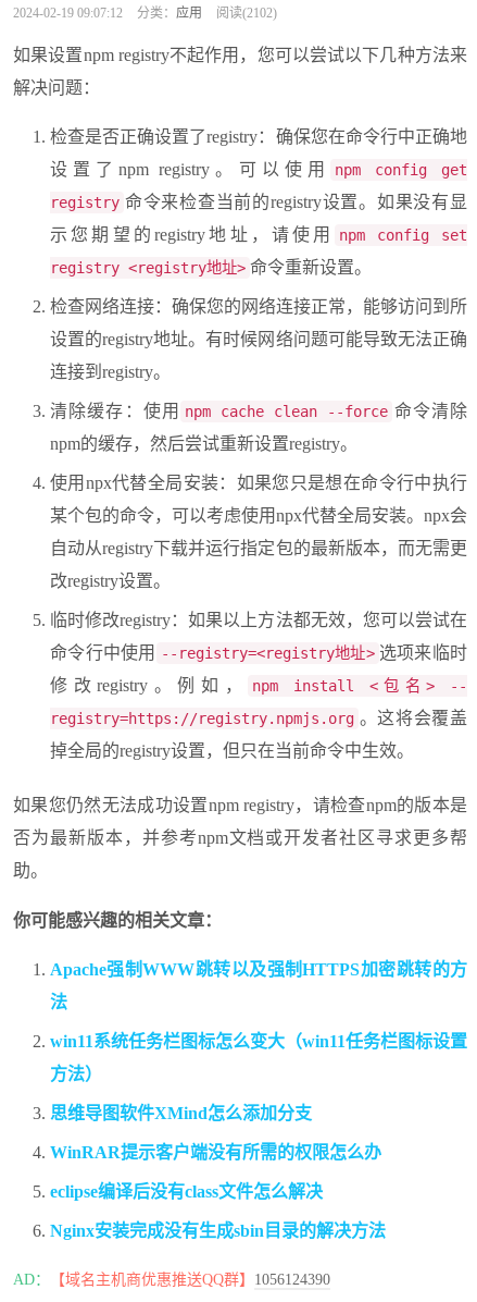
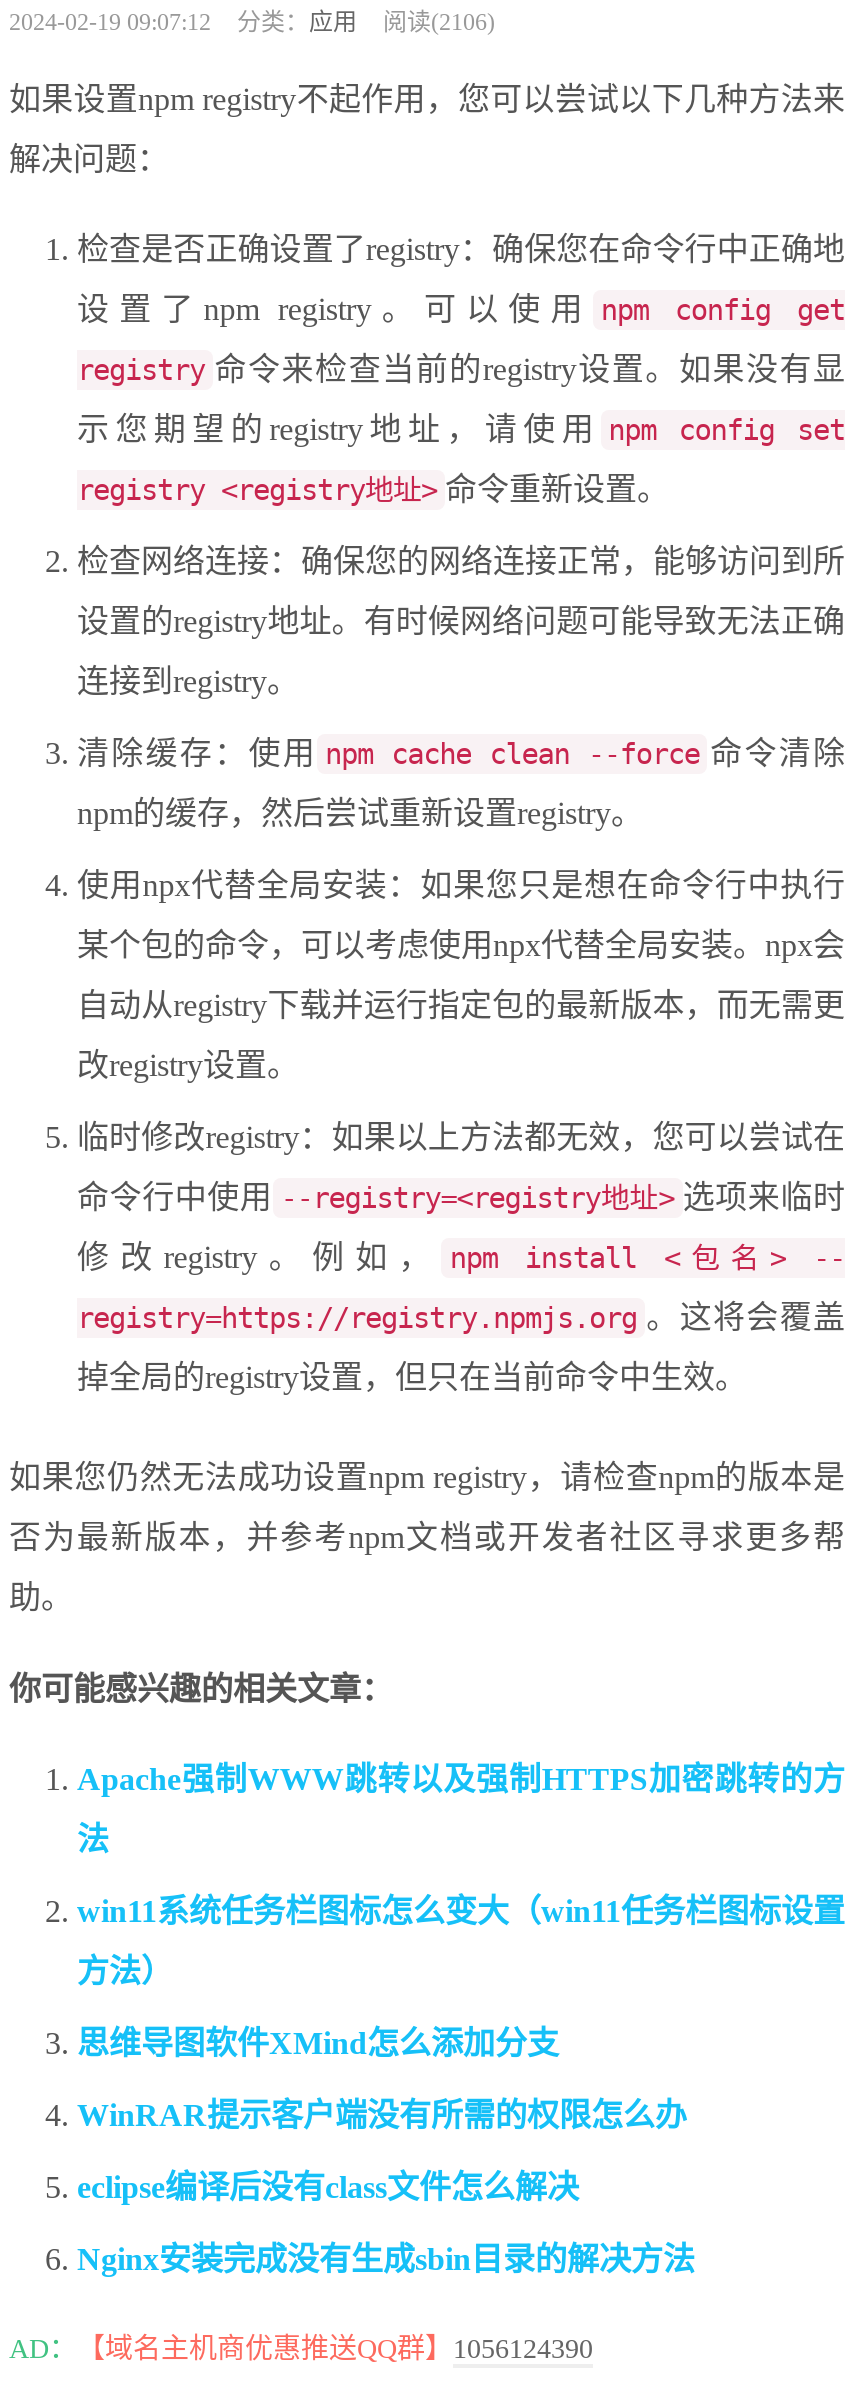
[13,6,277,21] 2024-02-19 09:07:12 分类：应用 阅读(2102) -> [9,9,495,37] 2024-02-19 09:07:12 分类：应用 阅读(2106)

